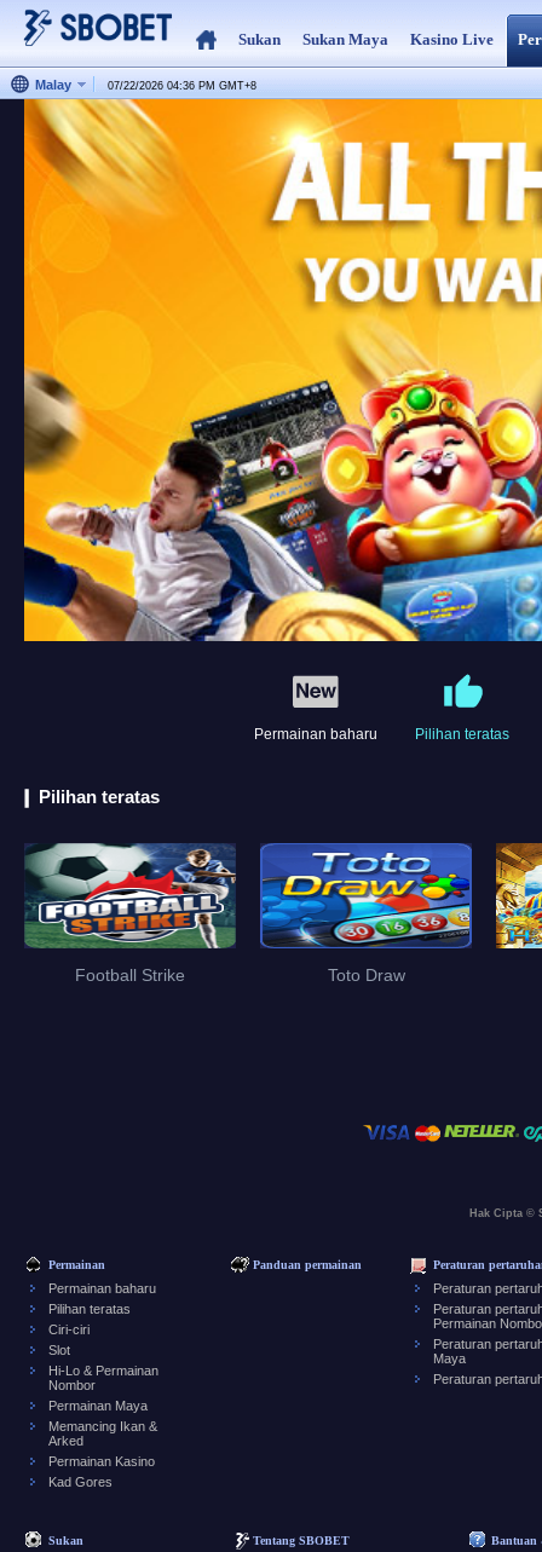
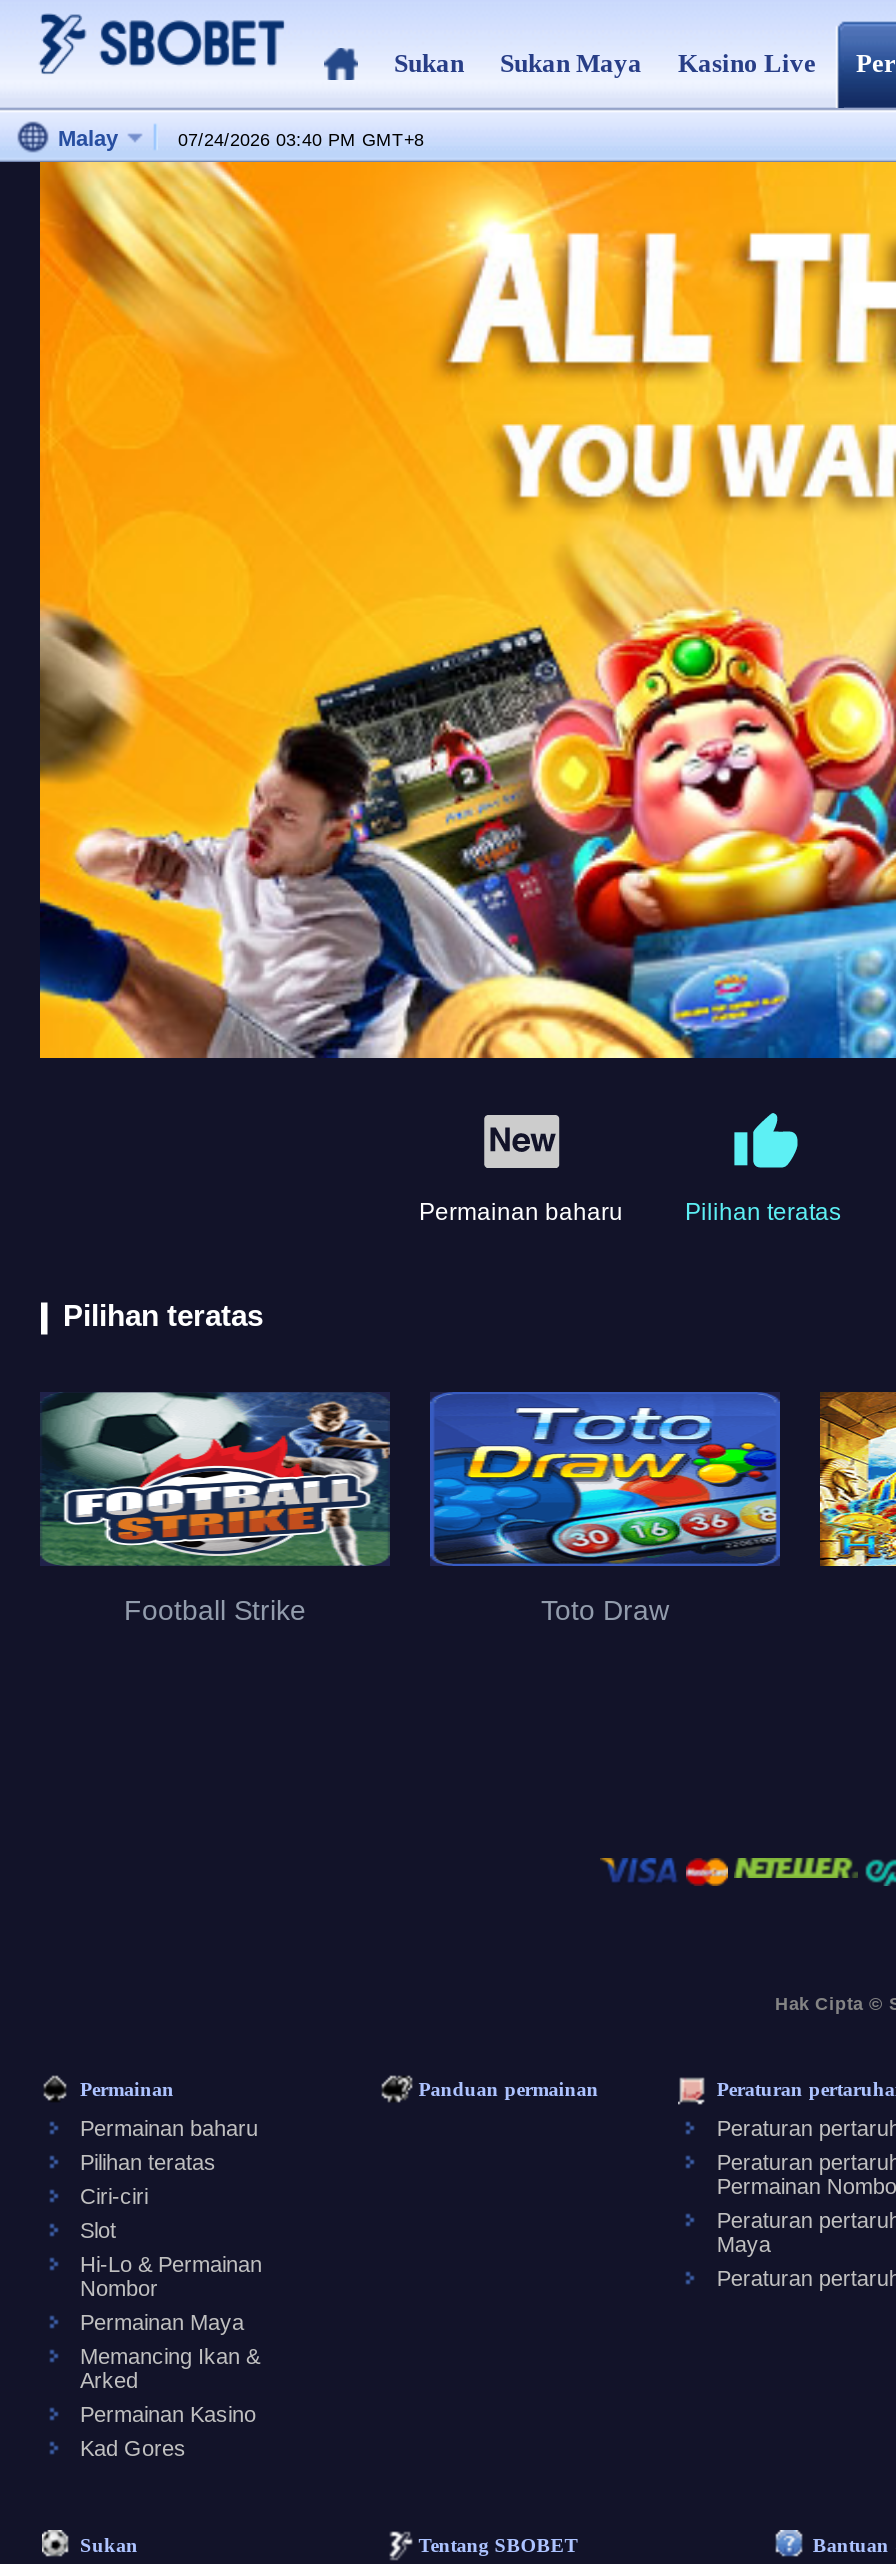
[108,80,256,92] 07/22/2026 04:36 PM GMT+8 -> [178,130,424,150] 07/24/2026 03:40 PM GMT+8

